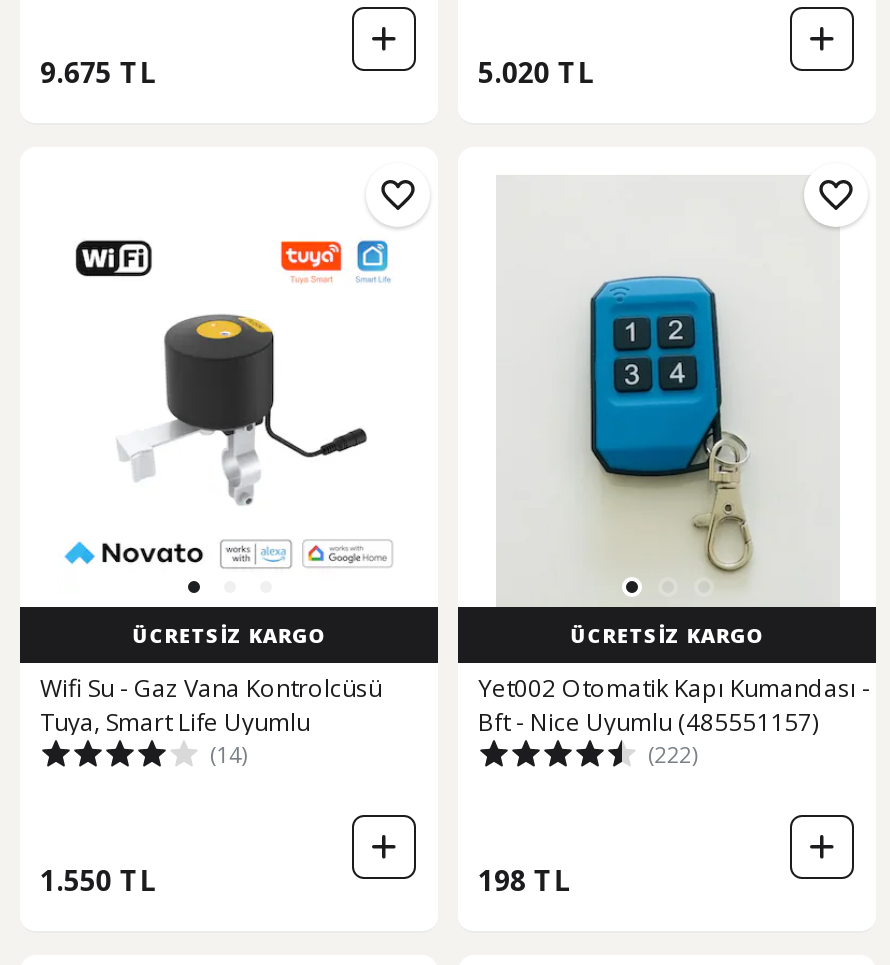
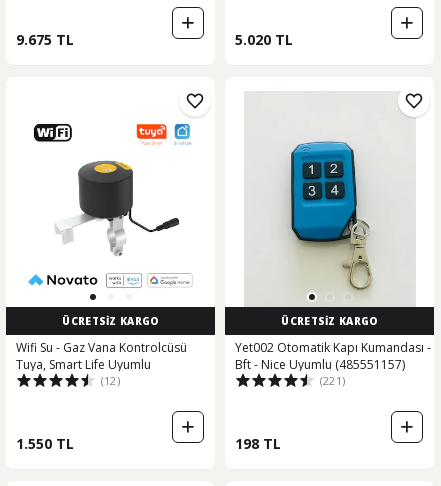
[210,738,247,768] (14) -> [101,372,120,387] (12)
[648,738,698,768] (222) -> [320,372,345,387] (221)

